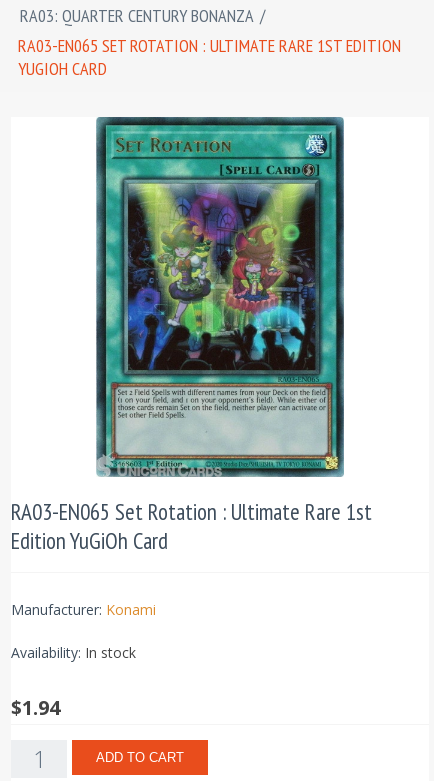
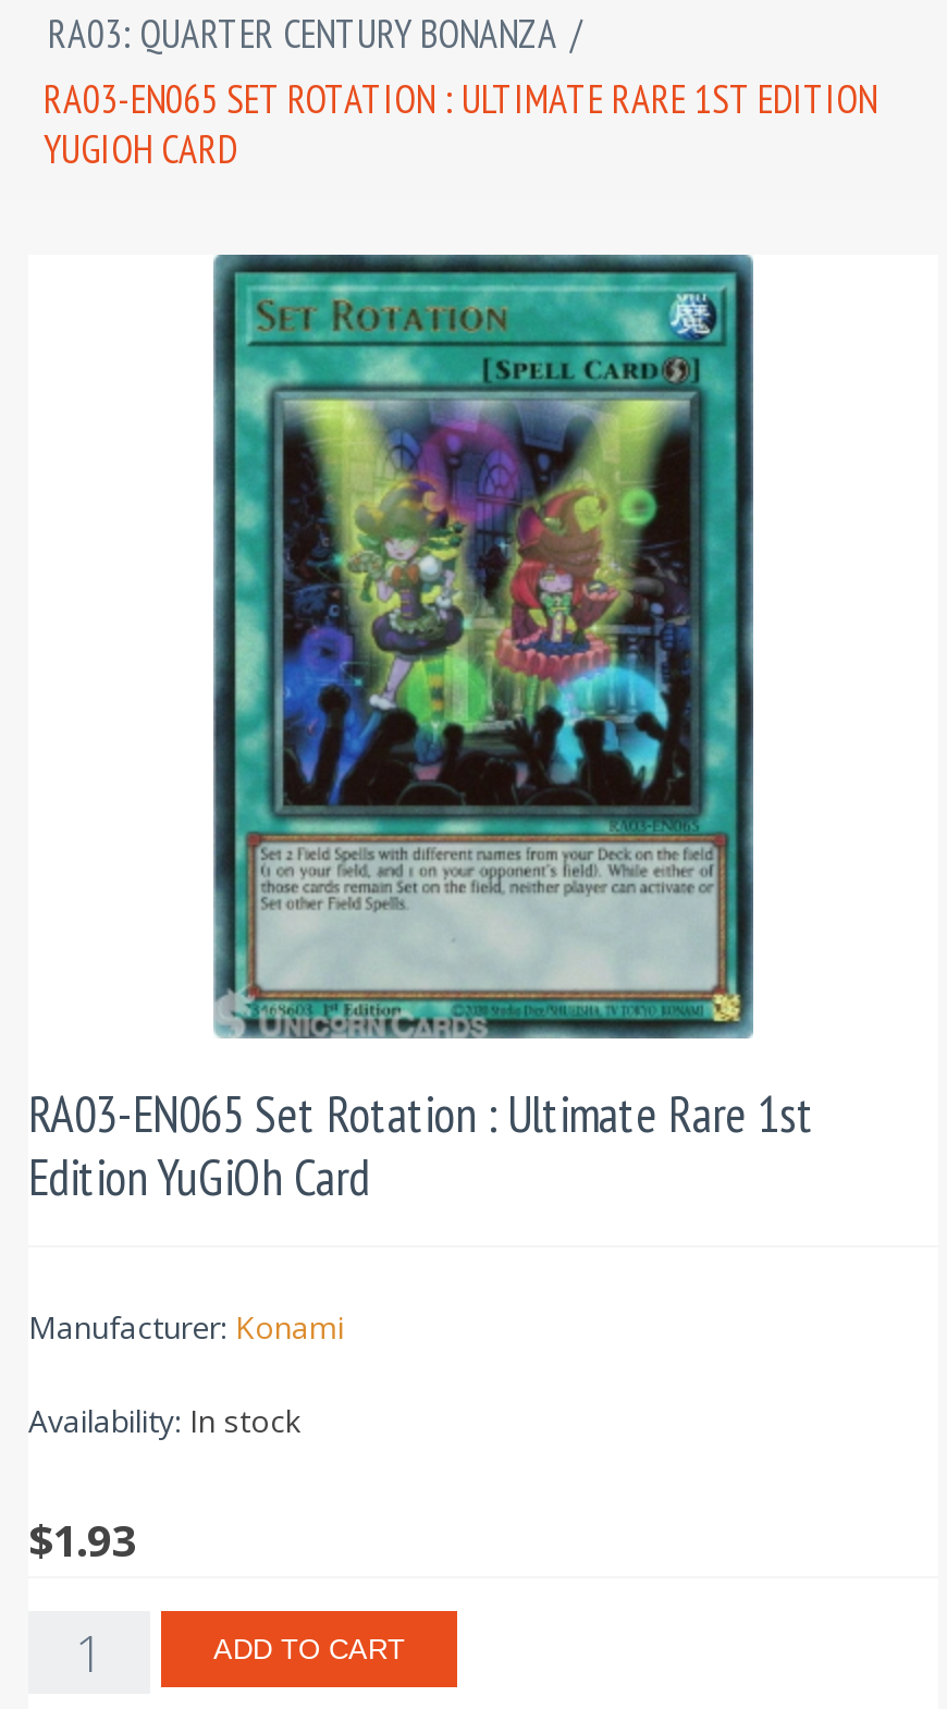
[11,694,60,721] $1.94 -> [28,1511,135,1570] $1.93

